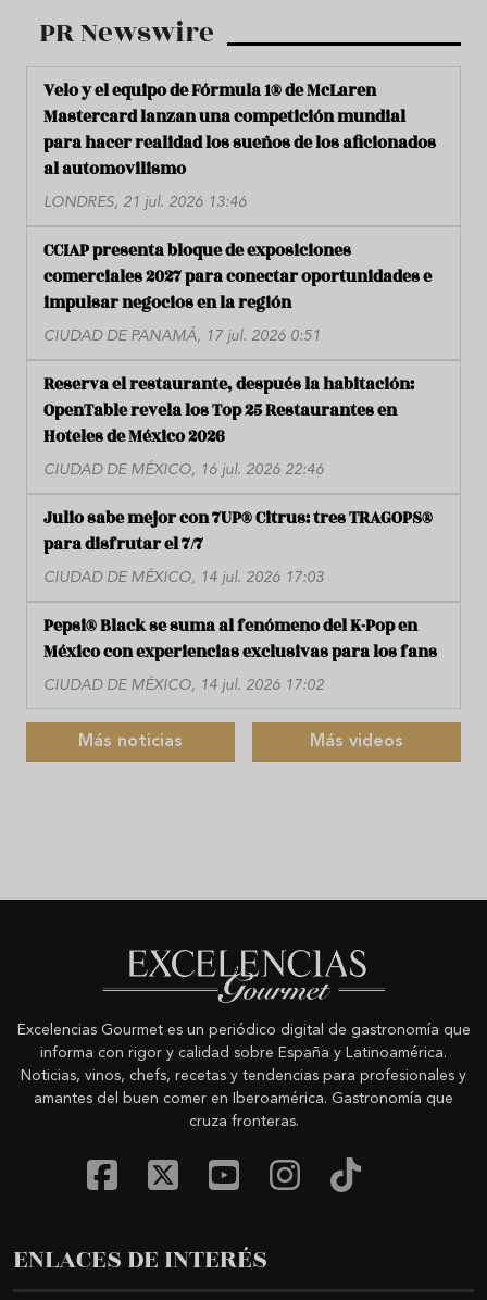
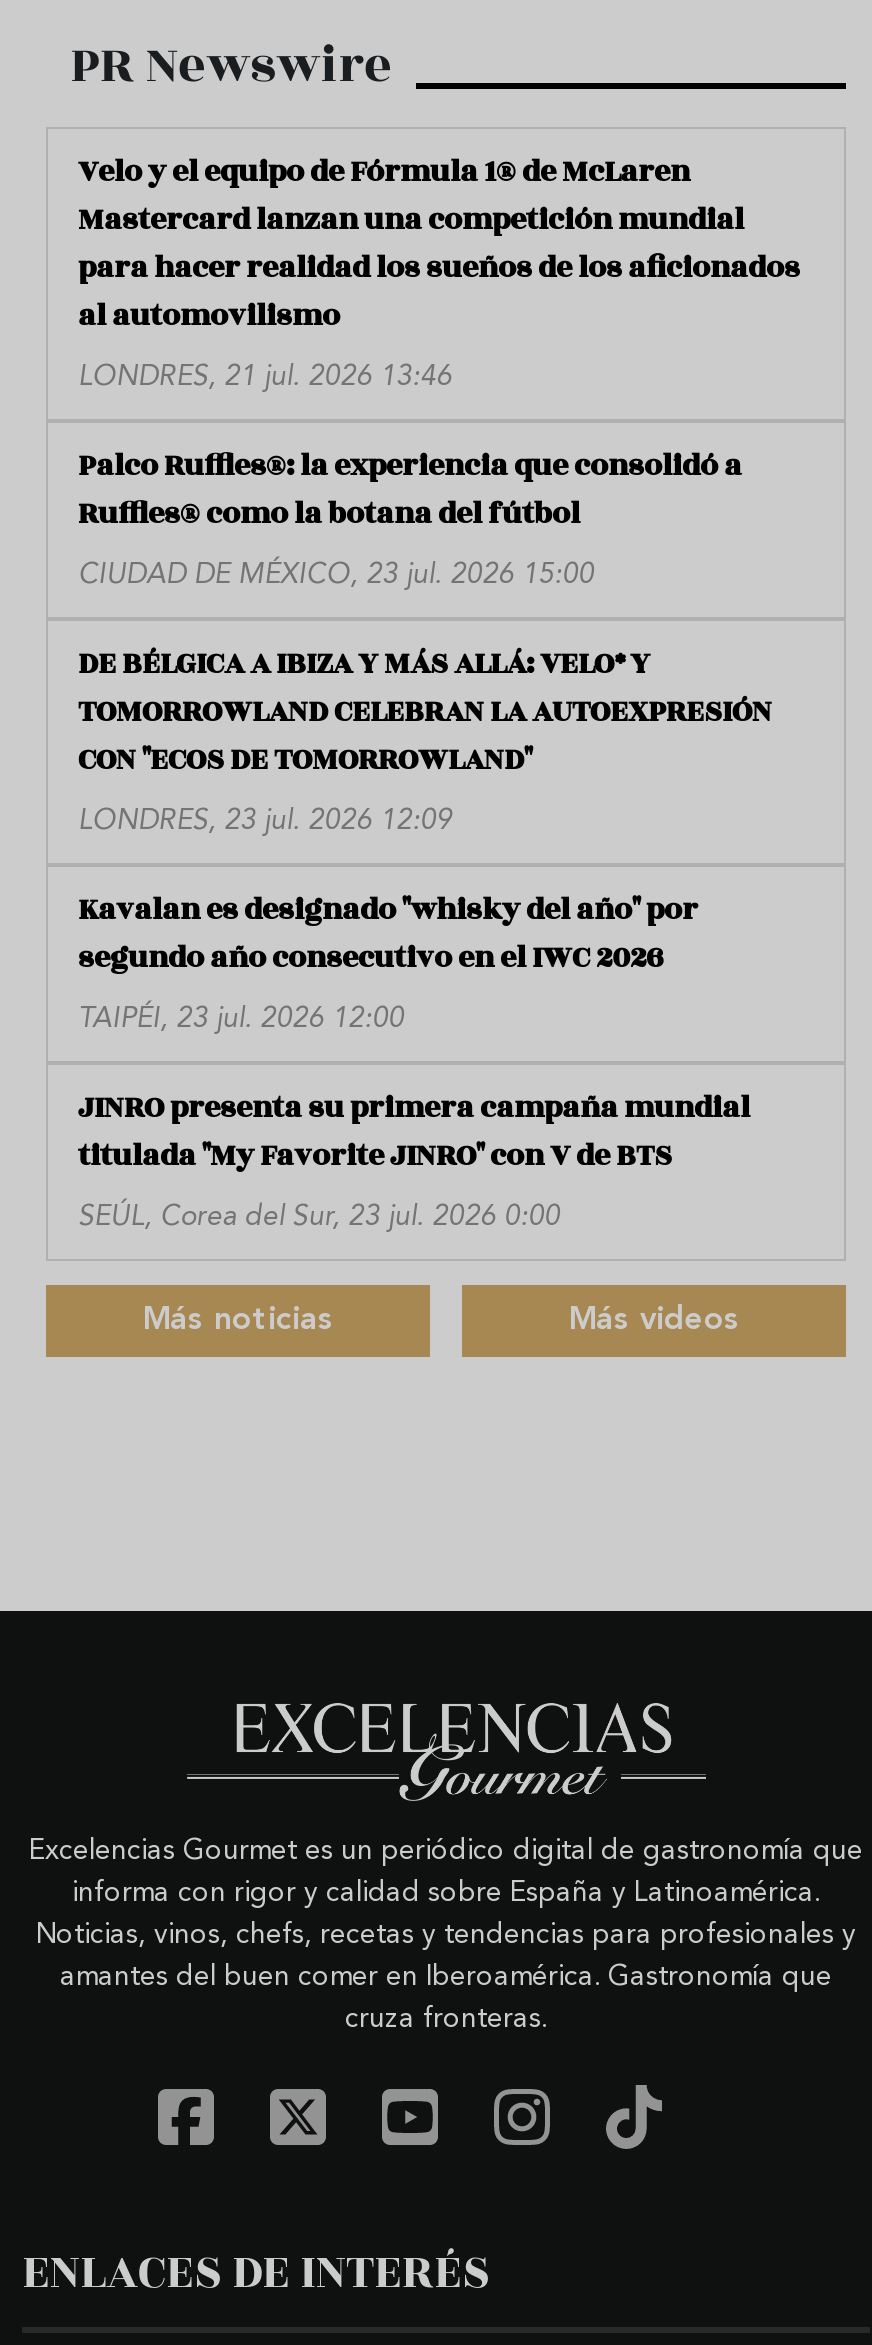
[43,239,432,316] CCIAP presenta bloque de exposiciones | comerciales 2027 para conectar oportunidades e | impulsar negocios en la región -> [78,444,742,538] Palco Ruffles®: la experiencia que consolidó a | Ruffles® como la botana del fútbol
[43,329,321,344] CIUDAD DE PANAMÁ, 17 jul. 2026 0:51 -> [78,562,594,590] CIUDAD DE MÉXICO, 23 jul. 2026 15:00
[43,372,414,450] Reserva el restaurante, después la habitación: | OpenTable revela los Top 25 Restaurantes en | Hoteles de México 2026 -> [78,642,772,784] DE BÉLGICA A IBIZA Y MÁS ALLÁ: VELO* Y | TOMORROWLAND CELEBRAN LA AUTOEXPRESIÓN | CON "ECOS DE TOMORROWLAND"
[43,463,324,478] CIUDAD DE MÉXICO, 16 jul. 2026 22:46 -> [78,808,452,836] LONDRES, 23 jul. 2026 12:09
[43,506,433,557] Julio sabe mejor con 7UP® Citrus: tres TRAGOPS® | para disfrutar el 7/7 -> [78,888,698,982] Kavalan es designado "whisky del año" por | segundo año consecutivo en el IWC 2026
[43,570,324,586] CIUDAD DE MÉXICO, 14 jul. 2026 17:03 -> [78,1006,404,1034] TAIPÉI, 23 jul. 2026 12:00
[43,614,437,665] Pepsi® Black se suma al fenómeno del K-Pop en | México con experiencias exclusivas para los fans -> [78,1086,750,1180] JINRO presenta su primera campaña mundial | titulada "My Favorite JINRO" con V de BTS
[43,678,324,693] CIUDAD DE MÉXICO, 14 jul. 2026 17:02 -> [78,1204,560,1232] SEÚL, Corea del Sur, 23 jul. 2026 0:00

